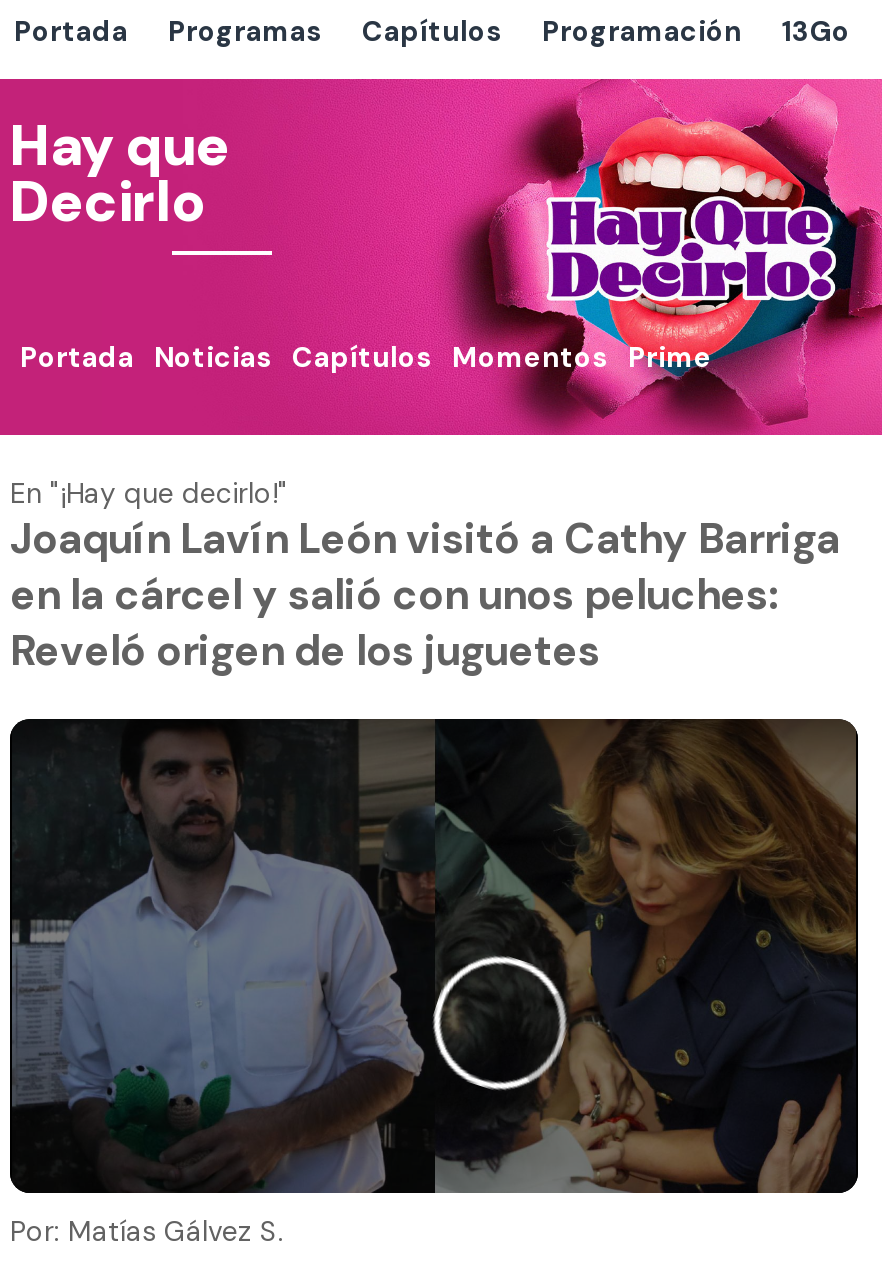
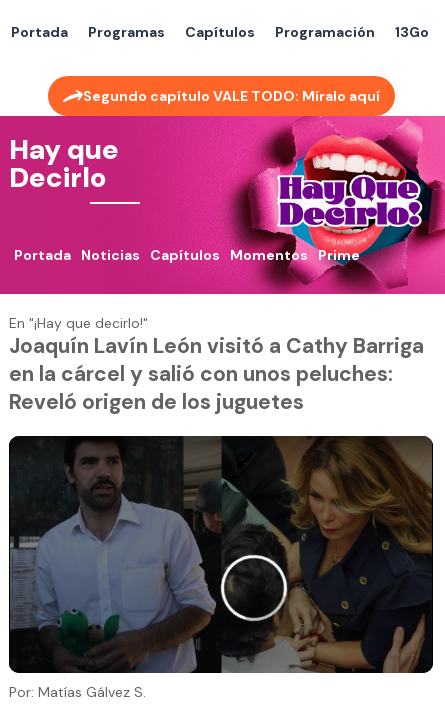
none -> [82,87,379,105] Segundo capítulo VALE TODO: Míralo aquí

